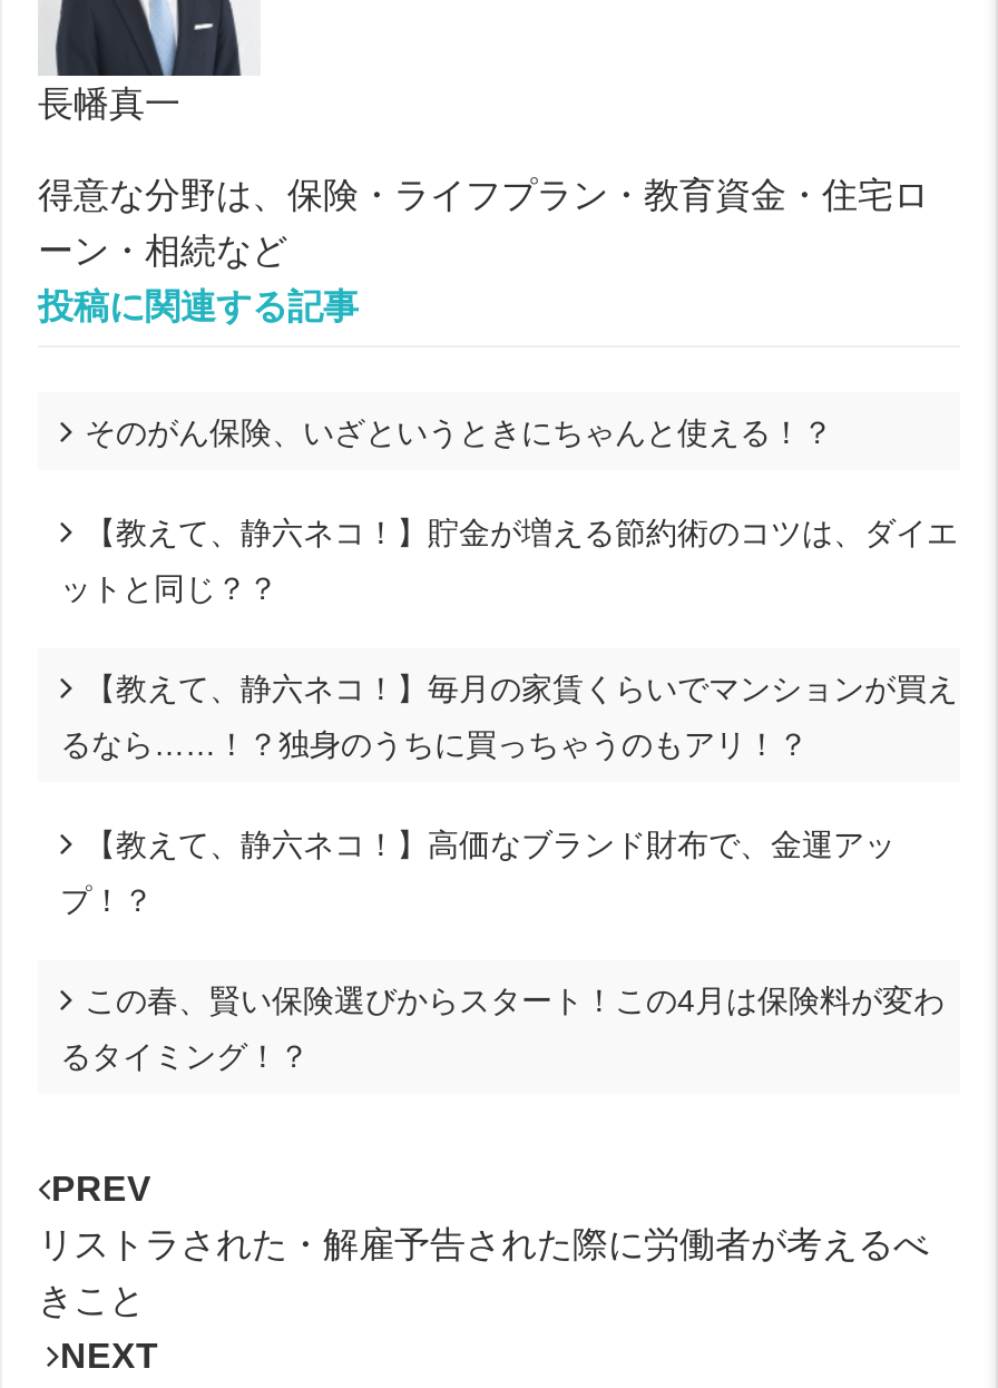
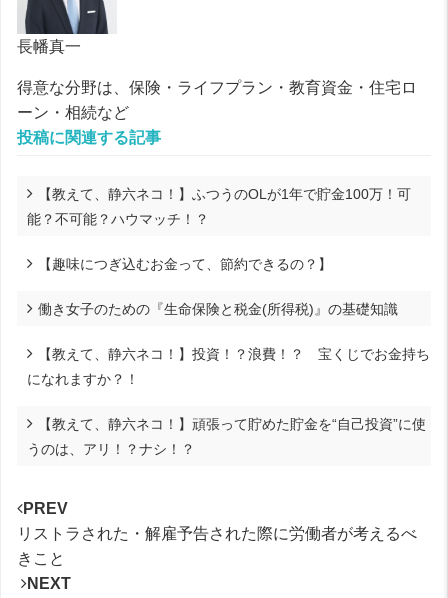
[60,415,958,1074] そのがん保険、いざというときにちゃんと使える！？ | 【教えて、静六ネコ！】貯金が増える節約術のコツは、ダイエ | ットと同じ？？ | 【教えて、静六ネコ！】毎月の家賃くらいでマンションが買え | るなら……！？独身のうちに買っちゃうのもアリ！？ | 【教えて、静六ネコ！】高価なブランド財布で、金運アッ | プ！？ | この春、賢い保険選びからスタート！この4月は保険料が変わ | るタイミング！？ -> [27,186,430,457] 【教えて、静六ネコ！】ふつうのOLが1年で貯金100万！可 | 能？不可能？ハウマッチ！？ | 【趣味につぎ込むお金って、節約できるの？】 | 働き女子のための『生命保険と税金(所得税)』の基礎知識 | 【教えて、静六ネコ！】投資！？浪費！？ 宝くじでお金持ち | になれますか？！ | 【教えて、静六ネコ！】頑張って貯めた貯金を“自己投資”に使 | うのは、アリ！？ナシ！？

